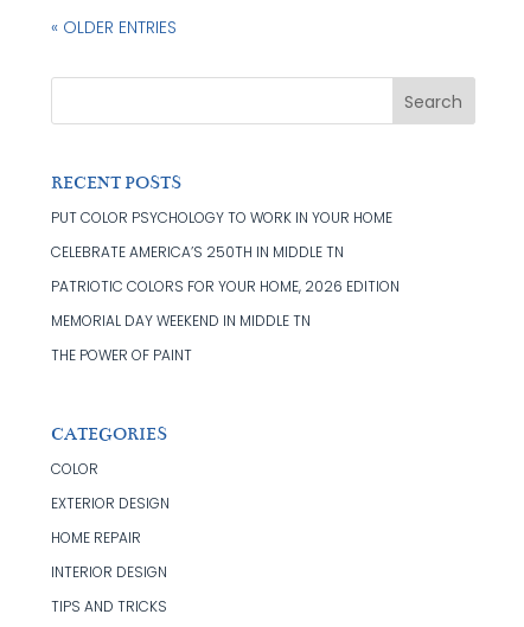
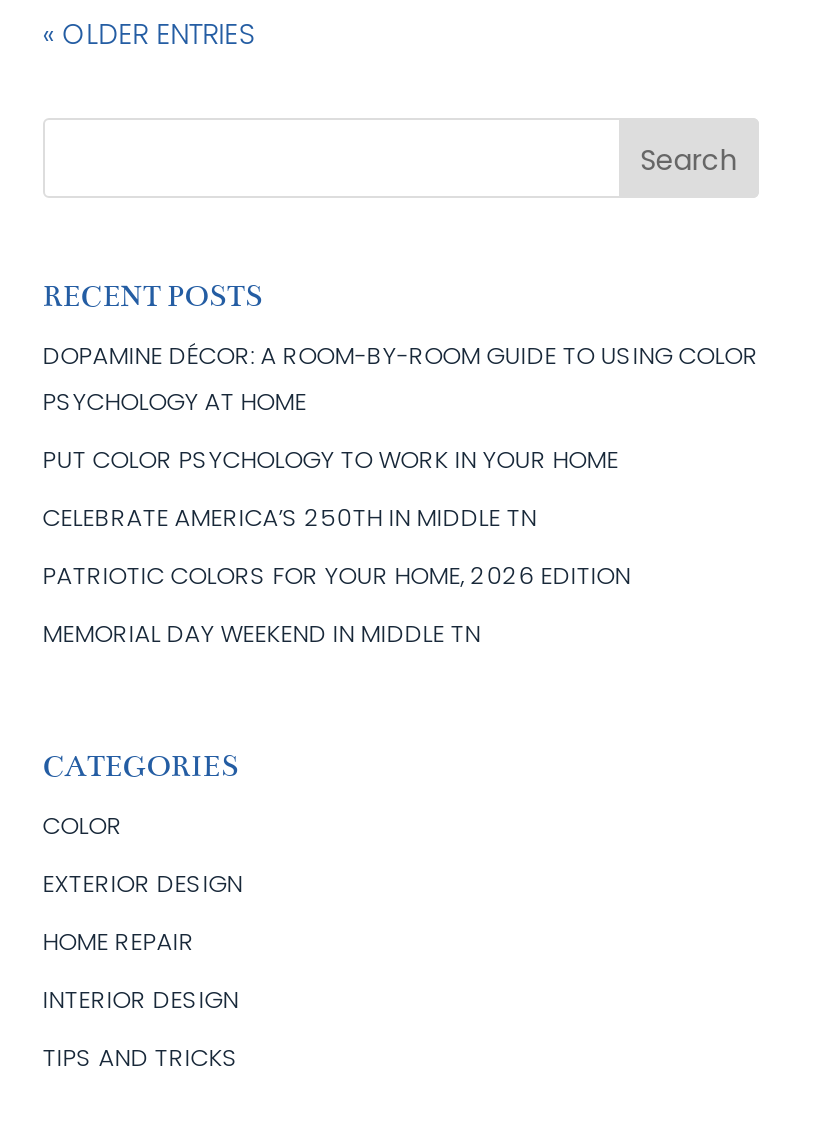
none -> [43,338,759,418] DOPAMINE DÉCOR: A ROOM-BY-ROOM GUIDE TO USING COLOR | PSYCHOLOGY AT HOME
moved [51,208,399,331] -> [43,442,631,650]: PUT COLOR PSYCHOLOGY TO WORK IN YOUR HOME | CELEBRATE AMERICA’S 250TH IN MIDDLE TN | PATRIOTIC COLORS FOR YOUR HOME, 2026 EDITION | MEMORIAL DAY WEEKEND IN MIDDLE TN
[51,345,192,365] THE POWER OF PAINT -> none

